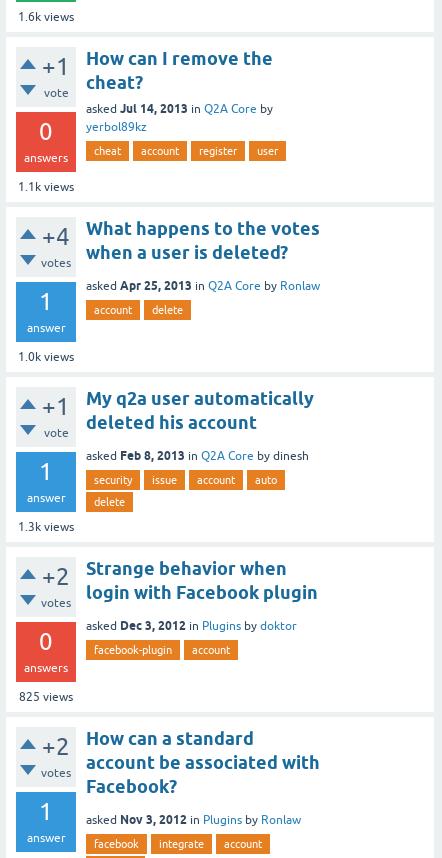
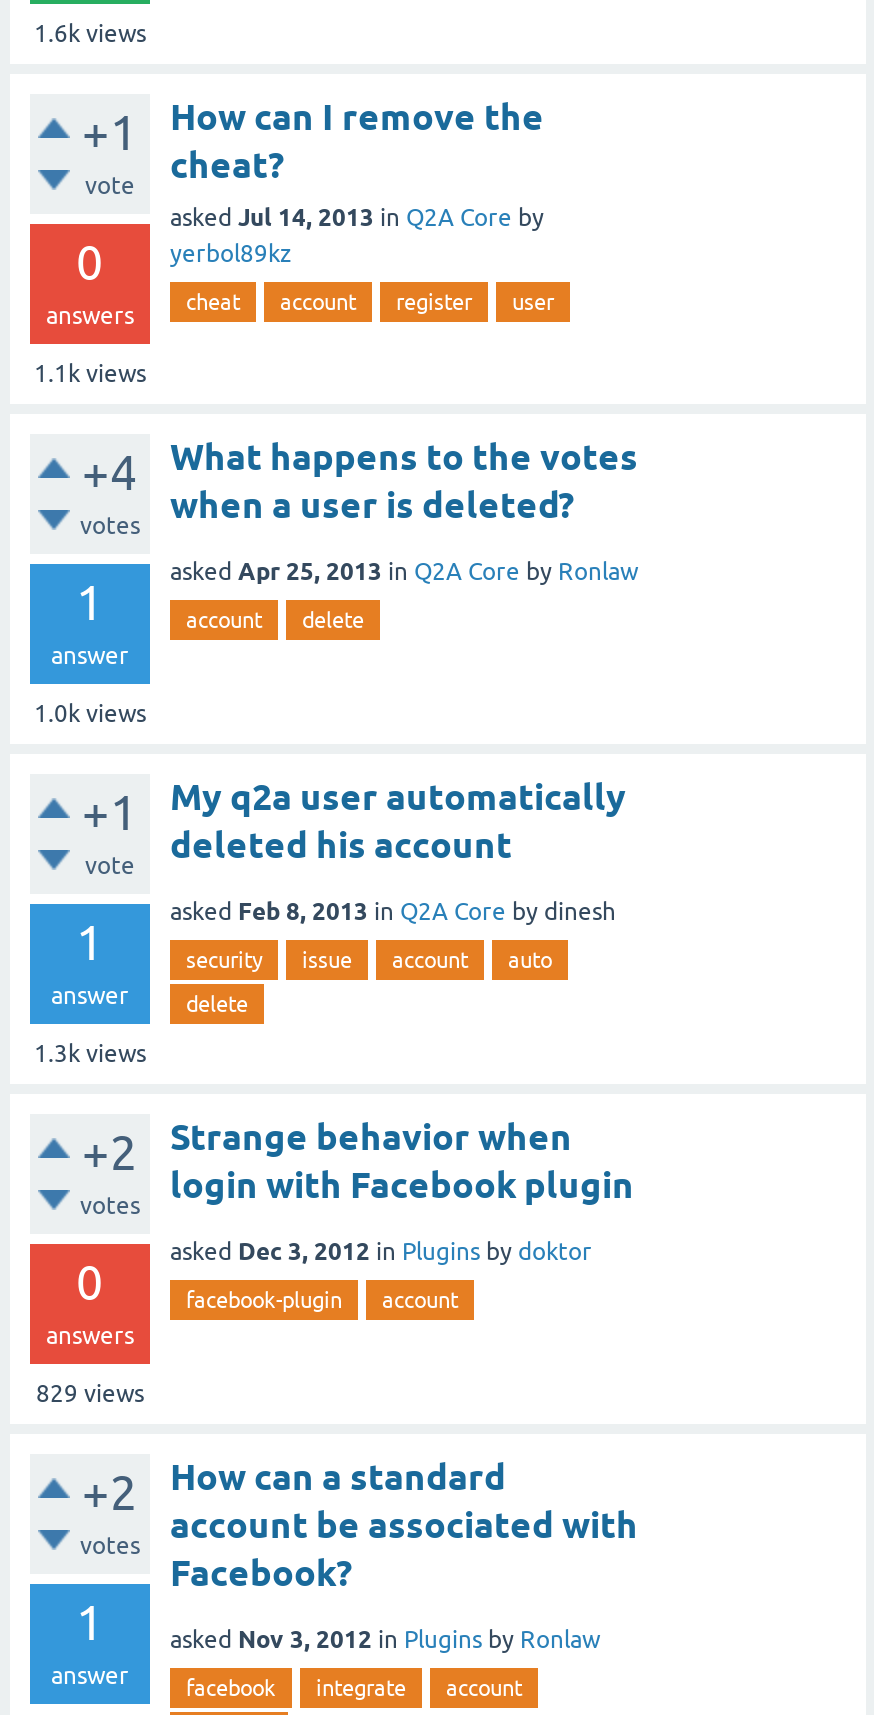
[19,690,73,704] 825 views -> [36,1380,144,1408] 829 views

